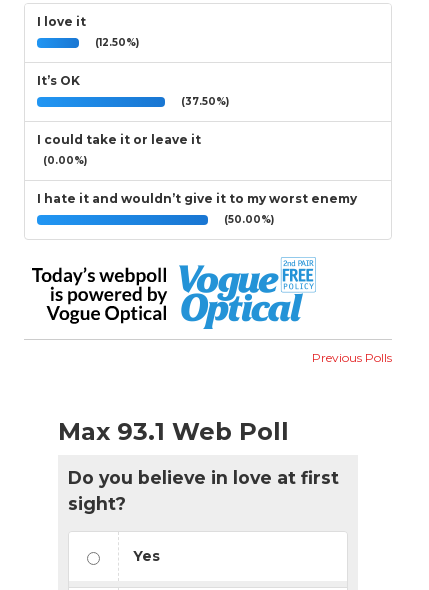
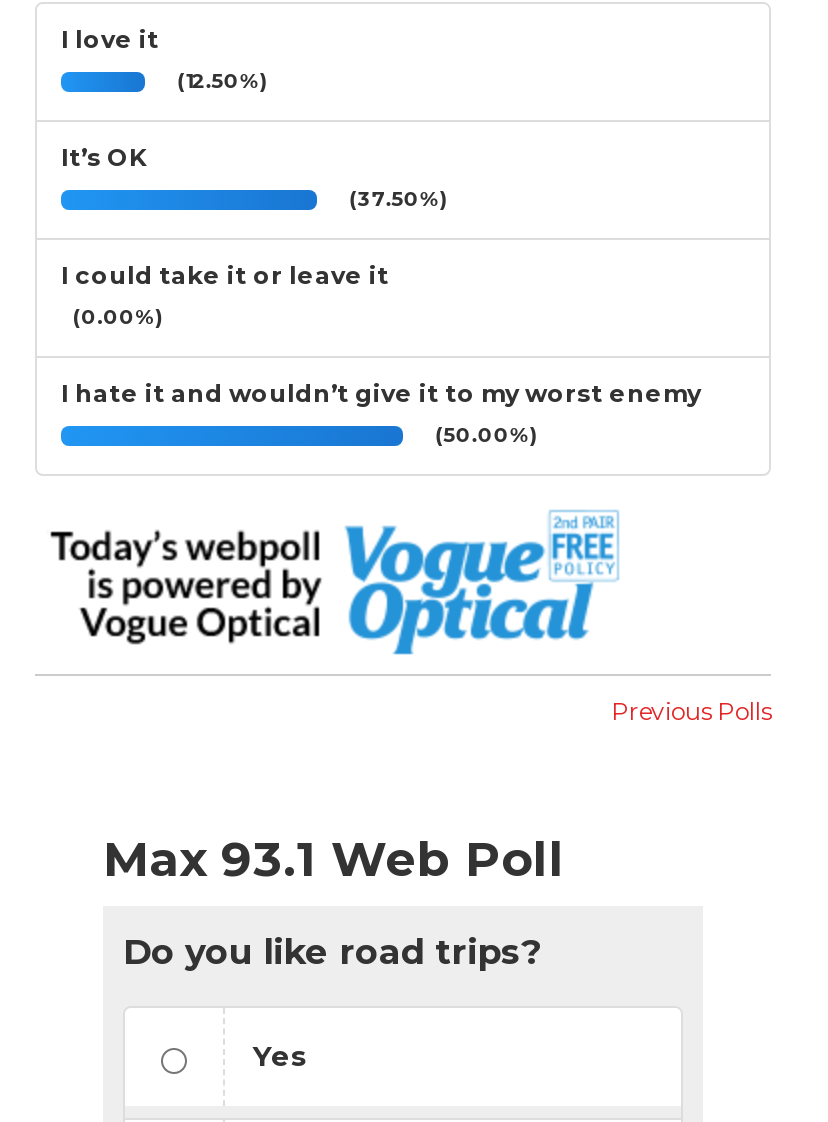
[68,467,339,514] Do you believe in love at first | sight? -> [123,930,541,972] Do you like road trips?

